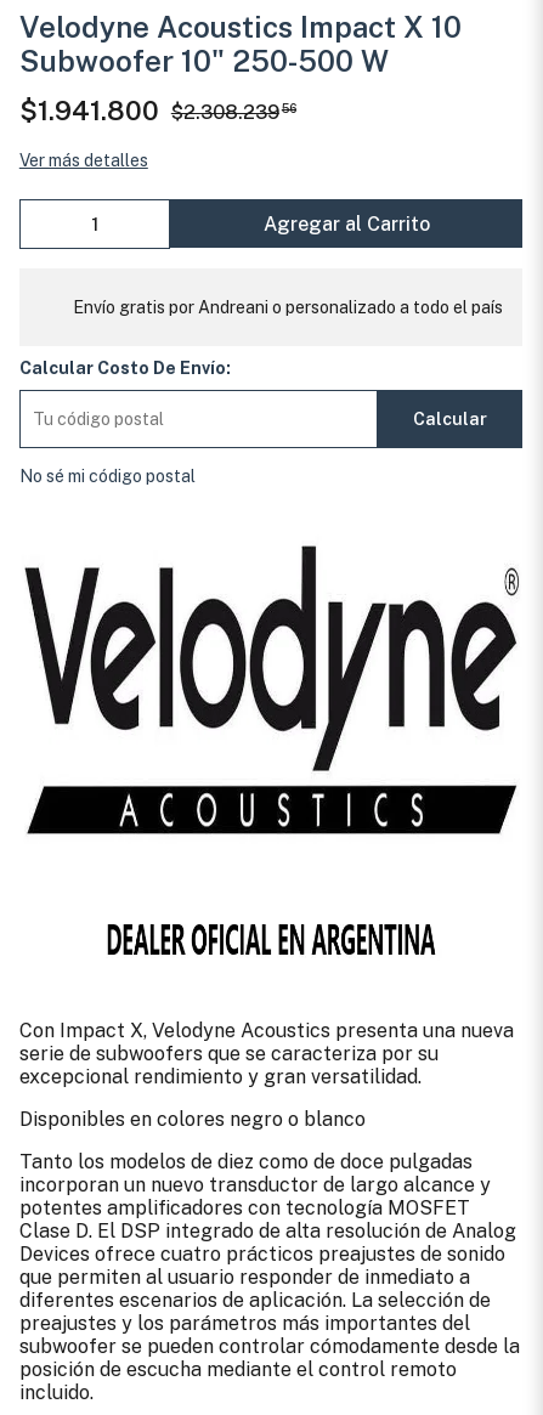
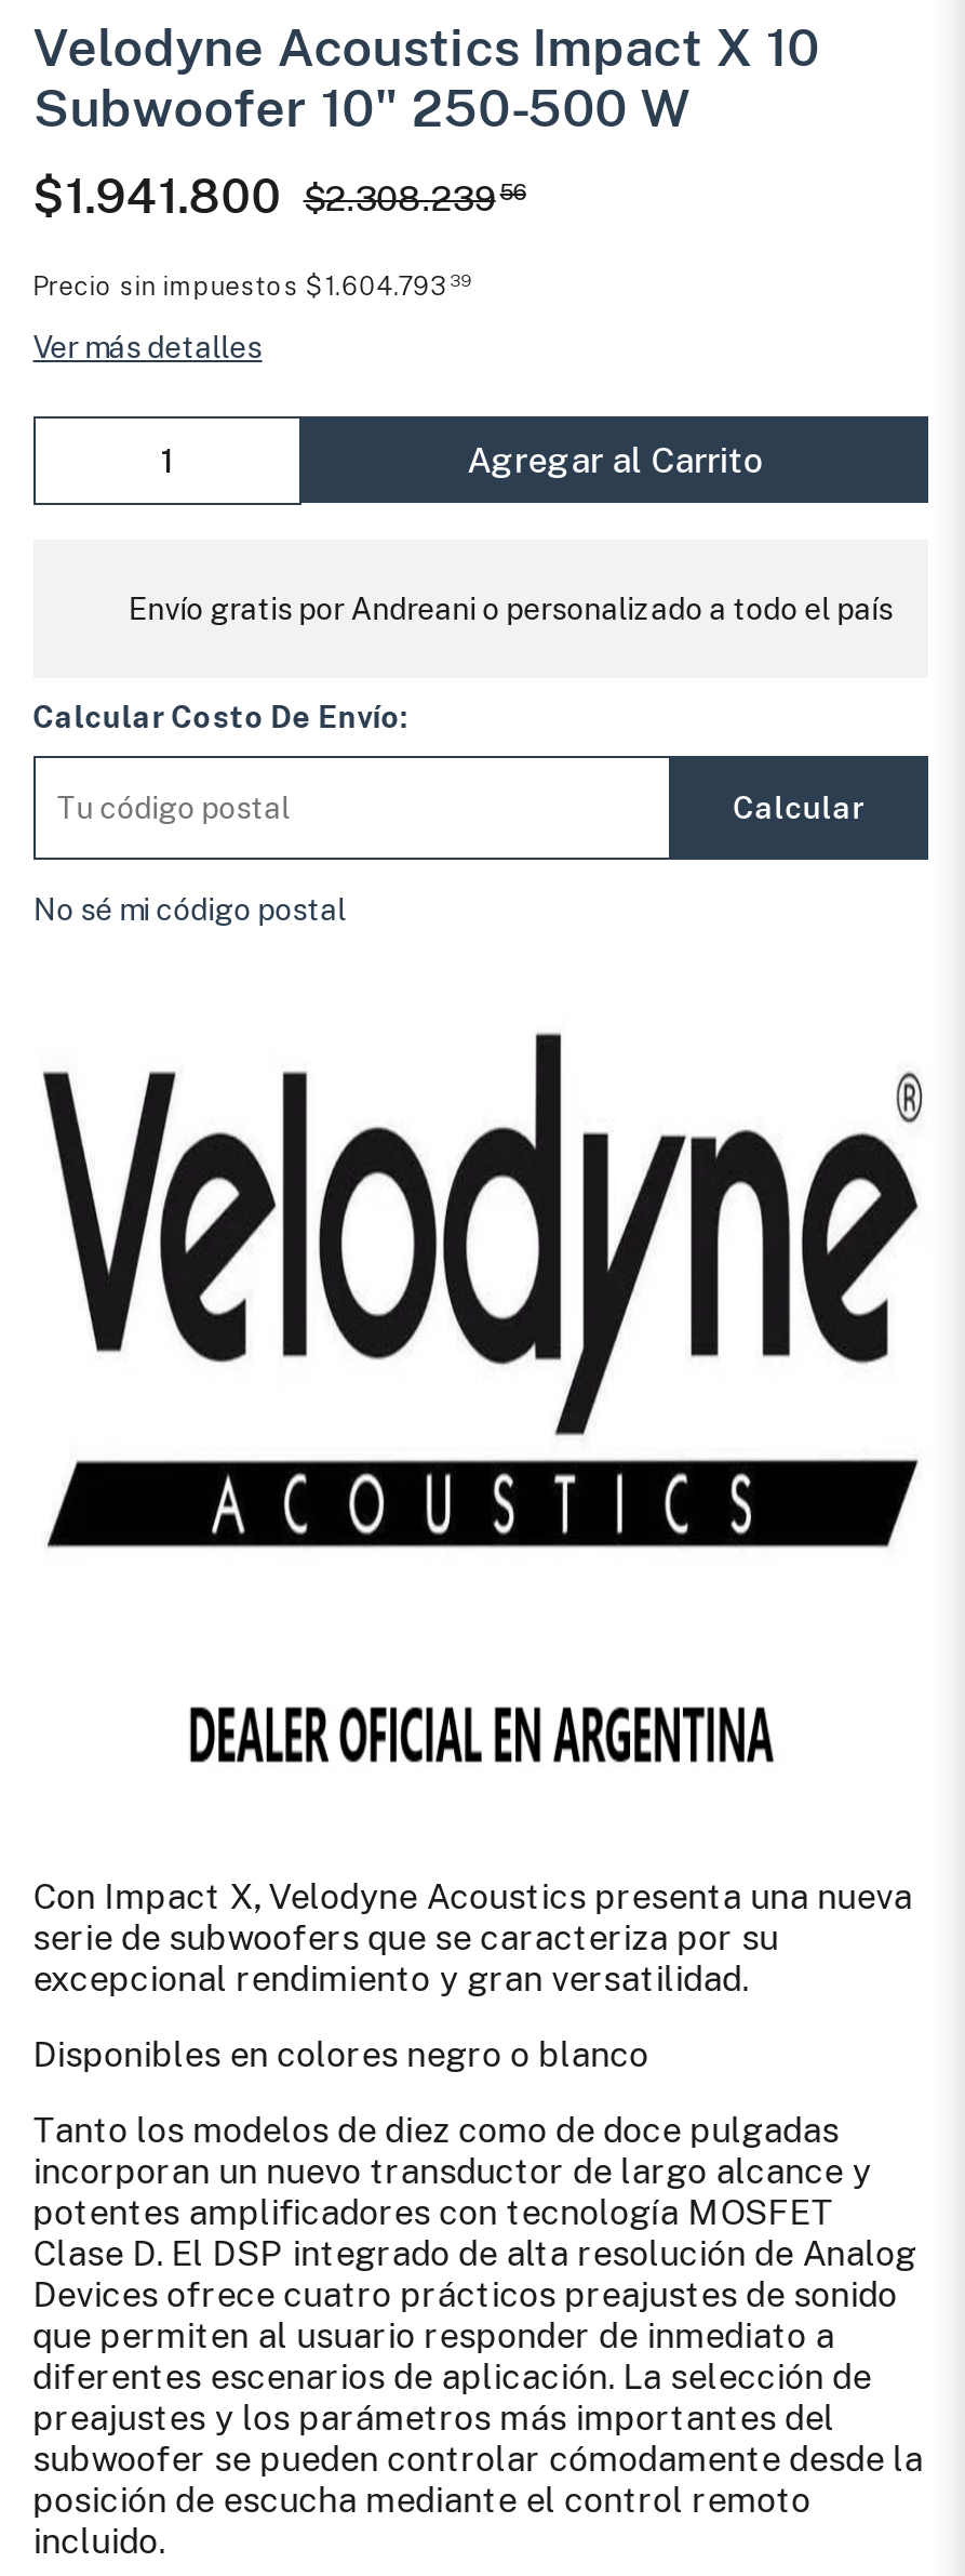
none -> [33,270,470,301] Precio sin impuestos $1.604.793 39

